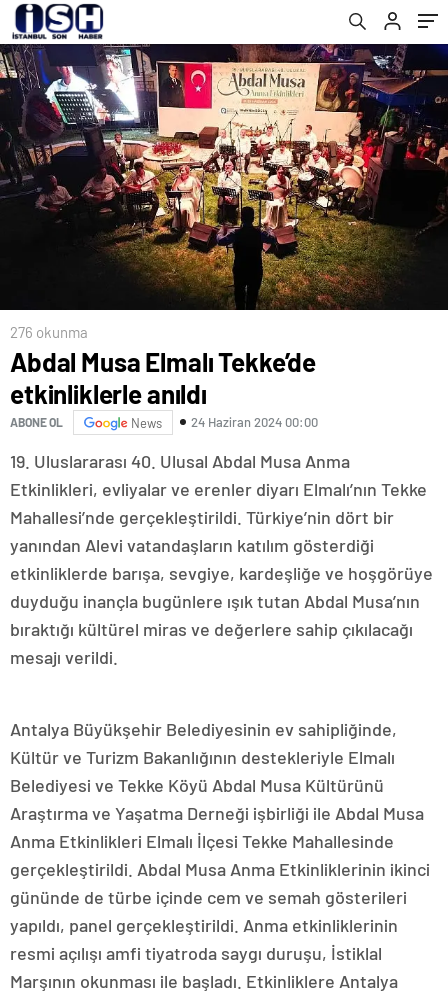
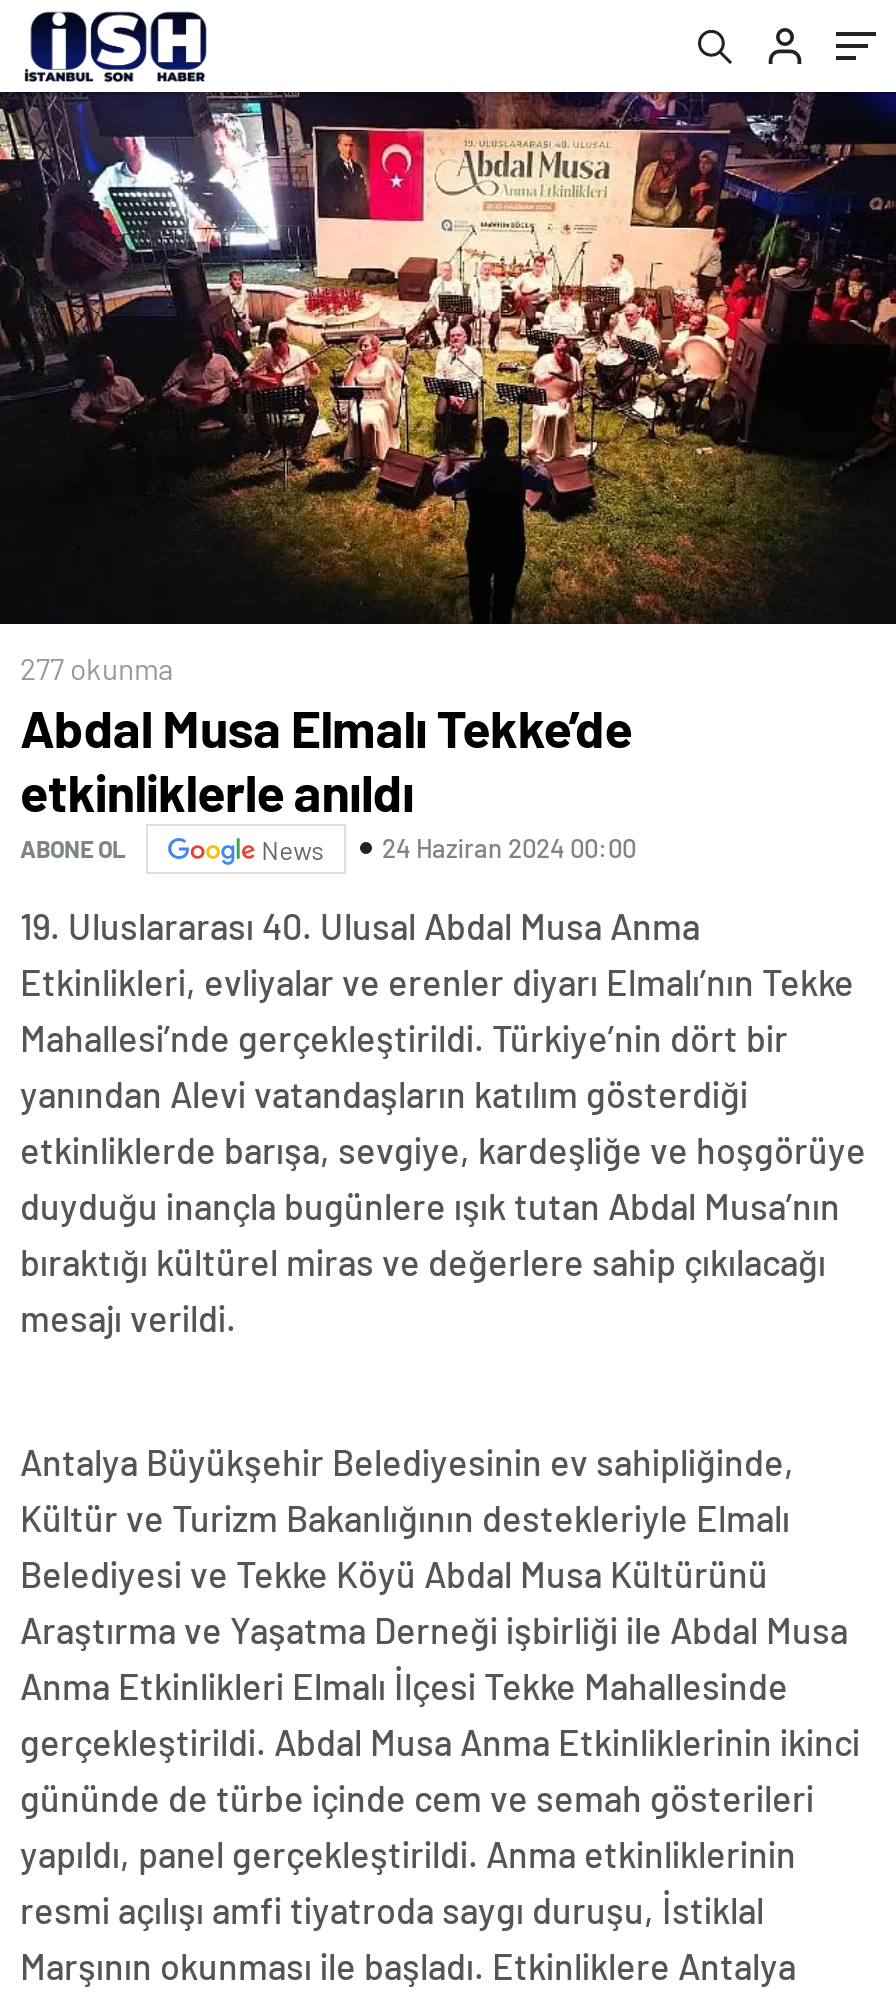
[10,323,88,341] 276 okunma -> [20,649,174,685] 277 okunma

